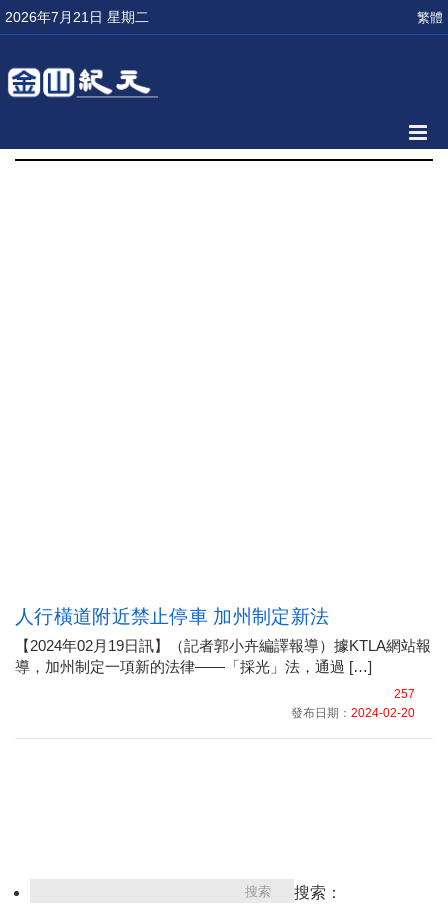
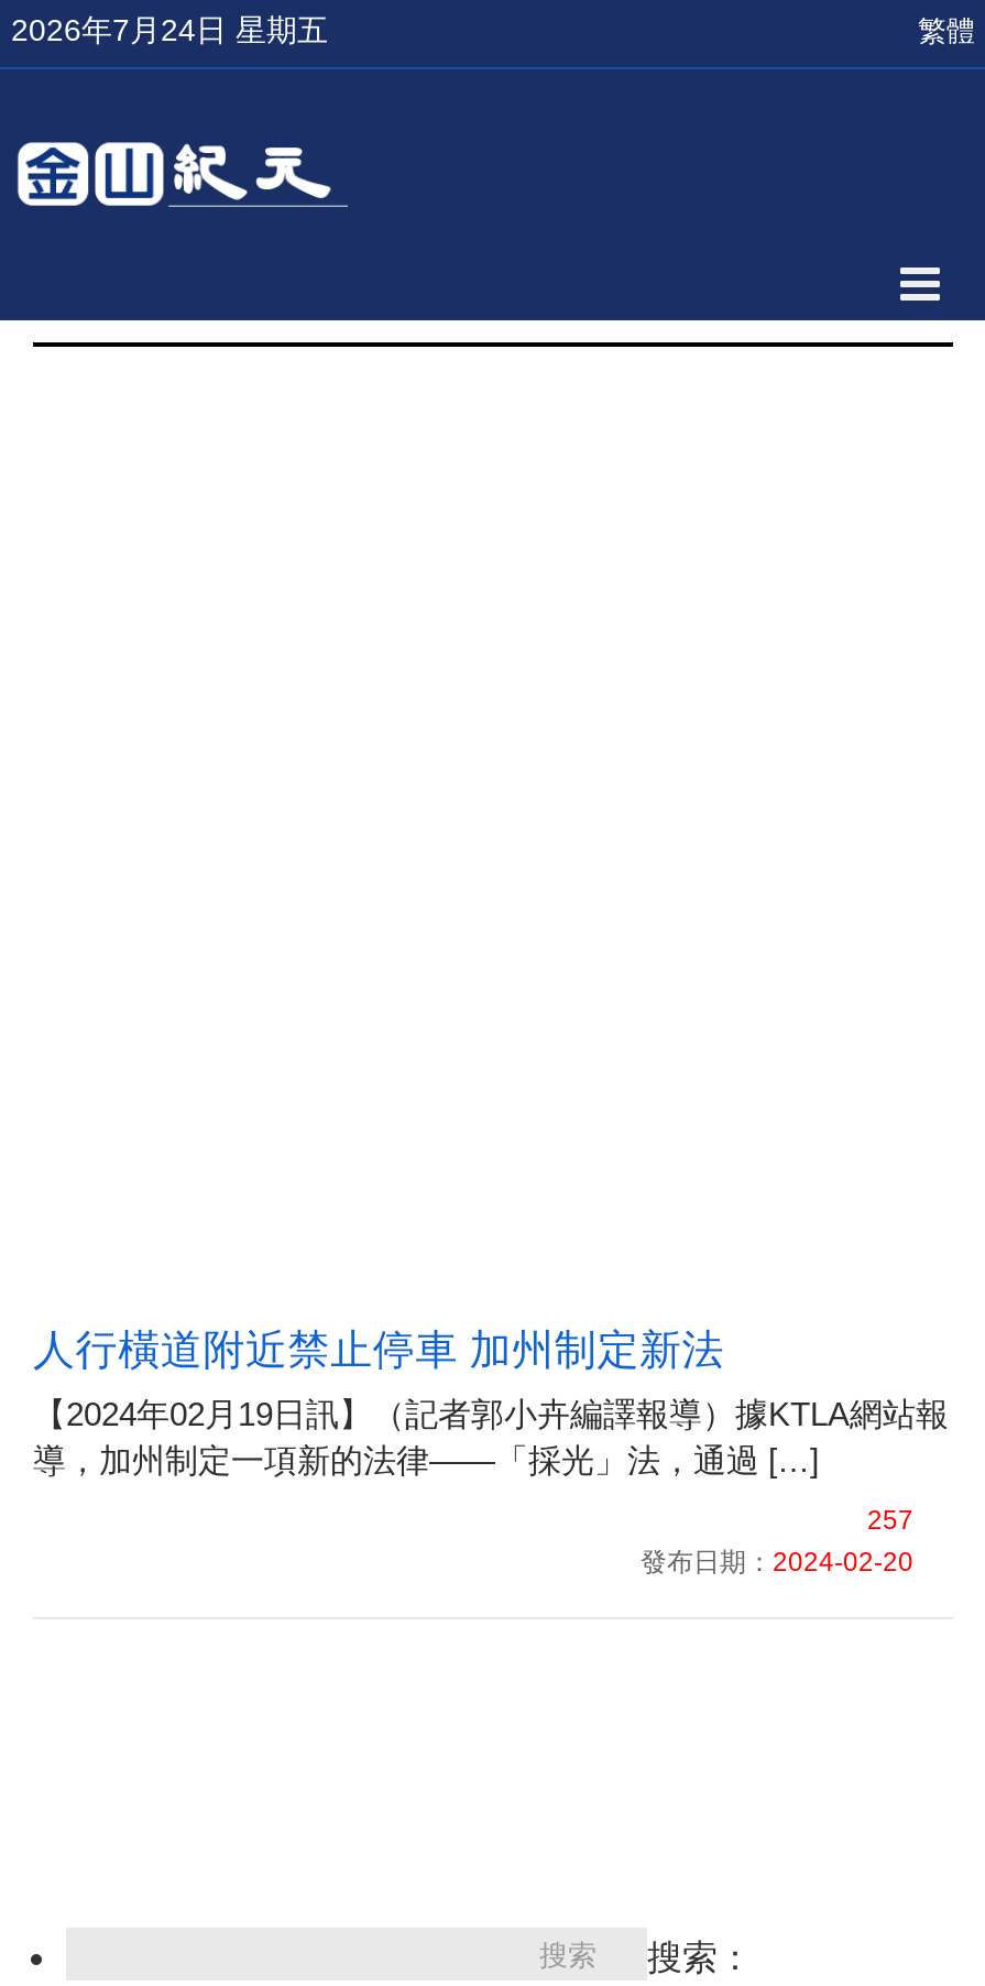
[5,9,149,25] 2026年7月21日 星期二 -> [11,12,328,47] 2026年7月24日 星期五

